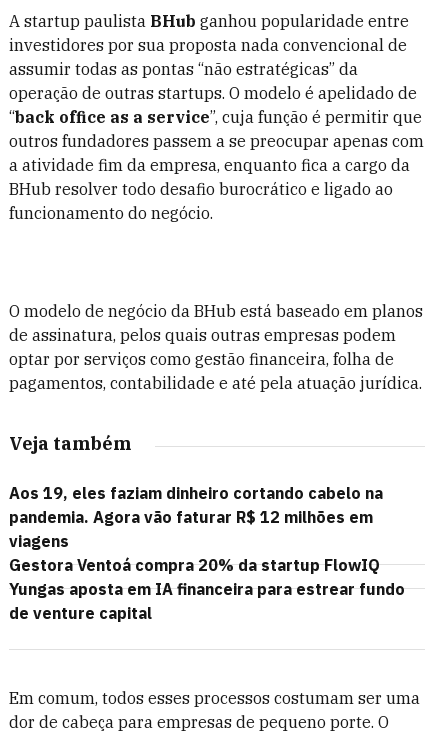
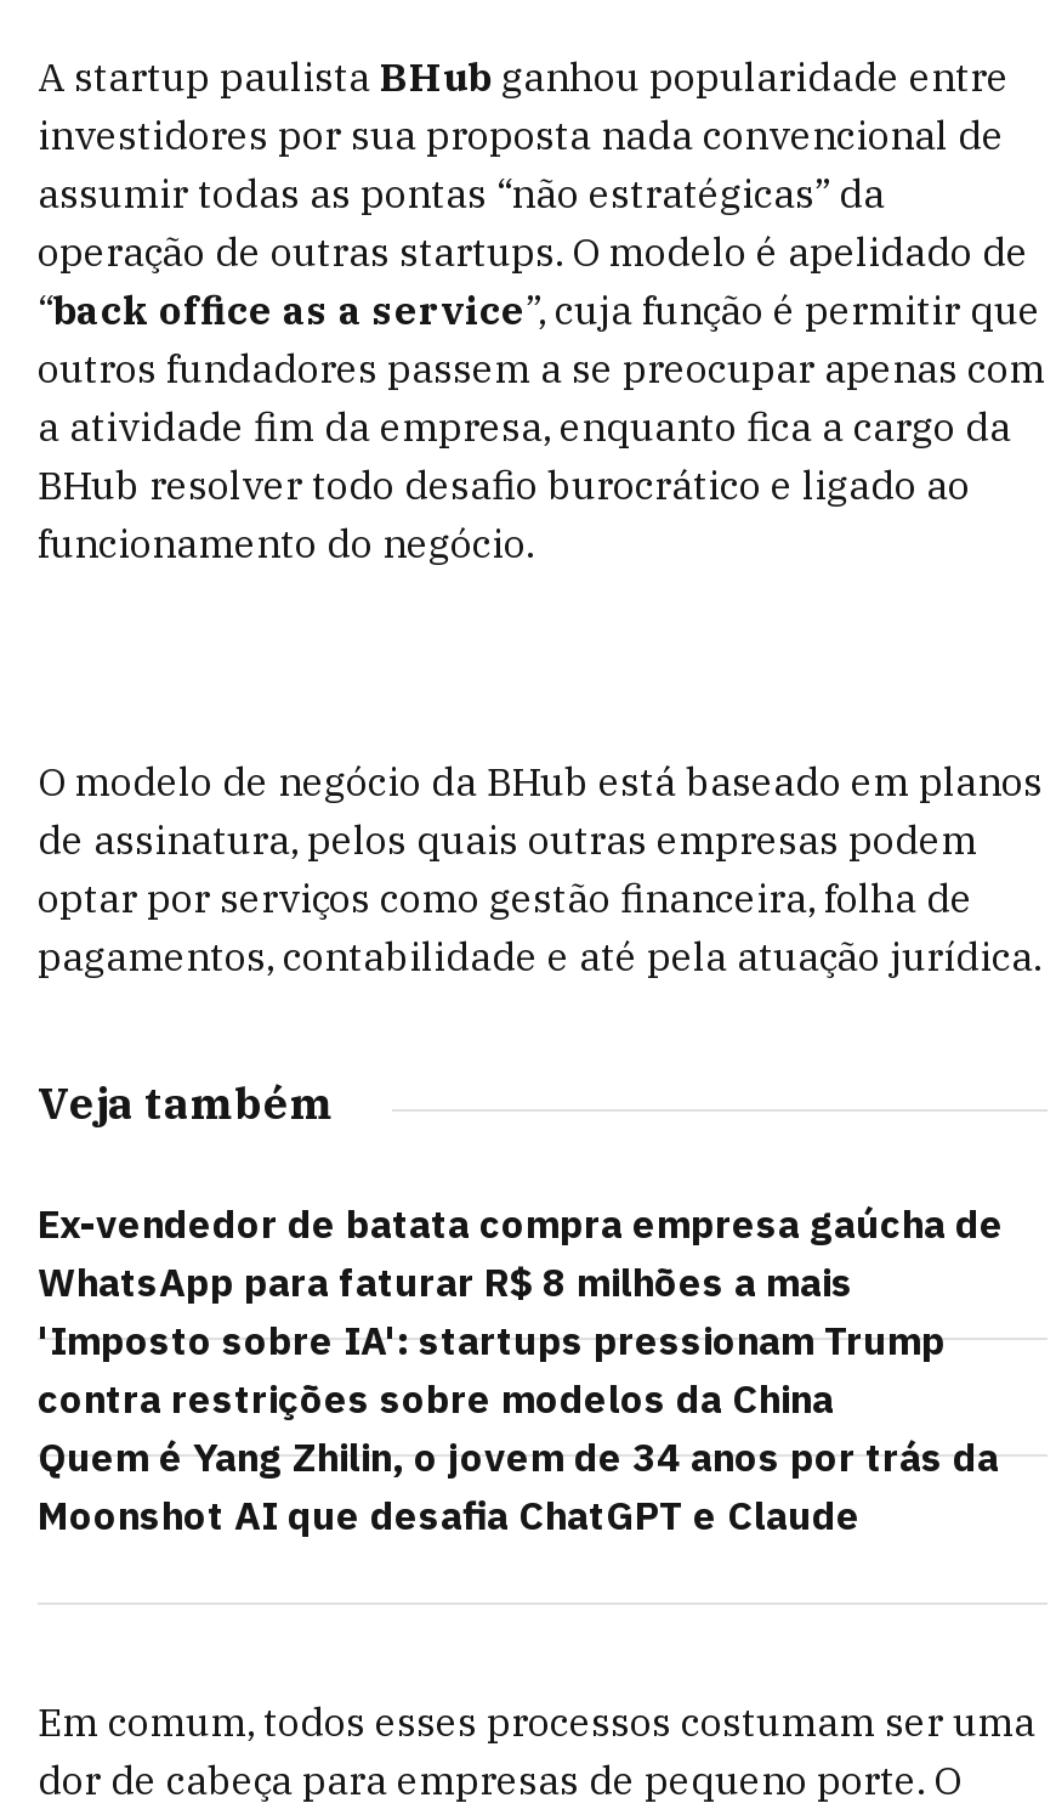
[9,483,405,623] Aos 19, eles faziam dinheiro cortando cabelo na | pandemia. Agora vão faturar R$ 12 milhões em | viagens | Gestora Ventoá compra 20% da startup FlowIQ | Yungas aposta em IA financeira para estrear fundo | de venture capital -> [38,1199,1004,1539] Ex-vendedor de batata compra empresa gaúcha de | WhatsApp para faturar R$ 8 milhões a mais | 'Imposto sobre IA': startups pressionam Trump | contra restrições sobre modelos da China | Quem é Yang Zhilin, o jovem de 34 anos por trás da | Moonshot AI que desafia ChatGPT e Claude

